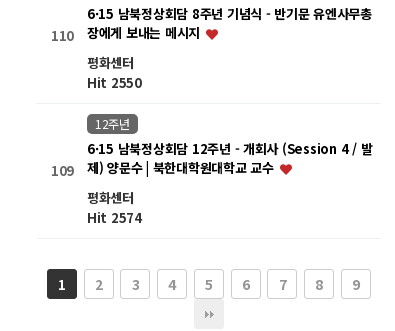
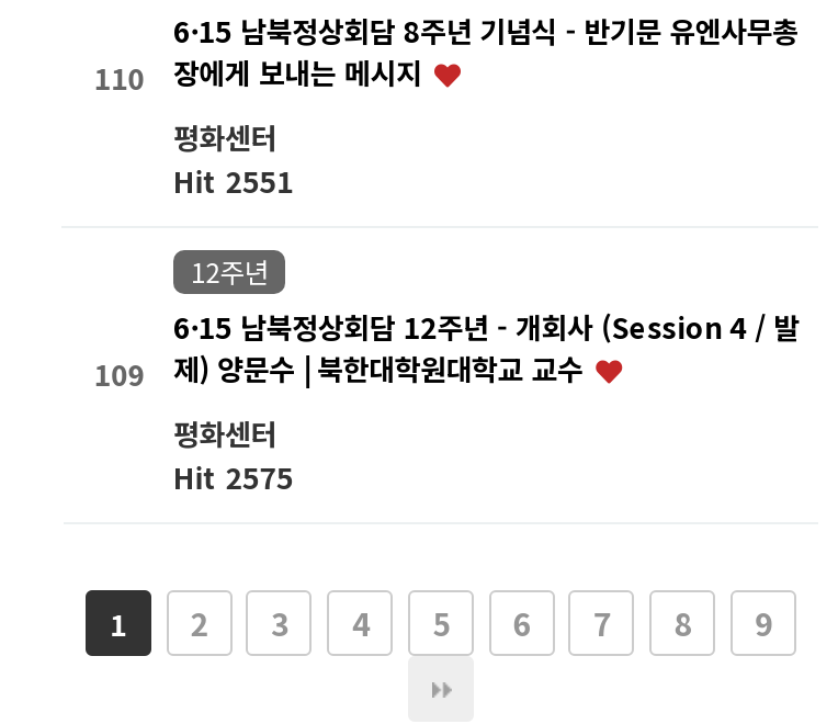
[87,73,183,92] Hit 2550 -> [173,160,384,202] Hit 2551
[87,208,183,227] Hit 2574 -> [173,456,384,498] Hit 2575

